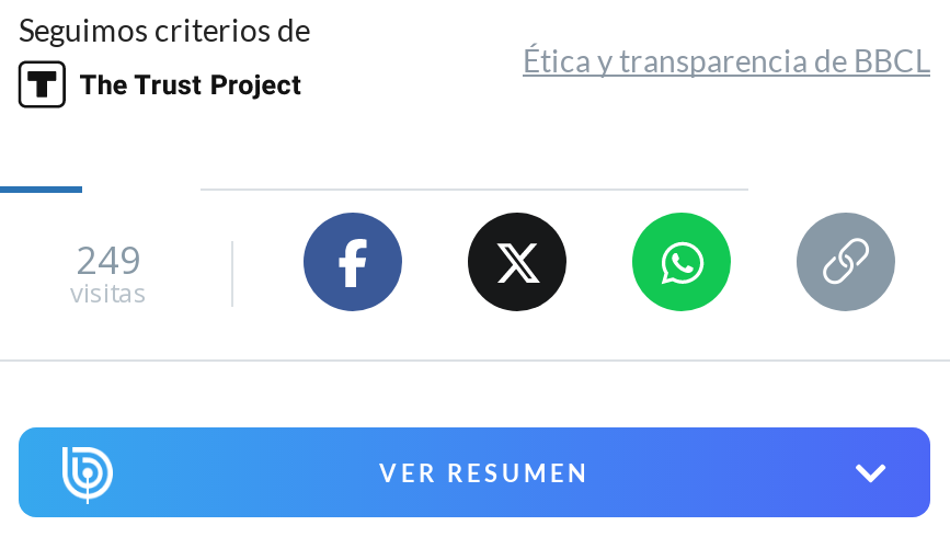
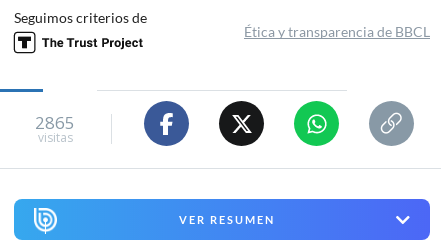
[76,235,141,285] 249 -> [35,111,75,134] 2865

